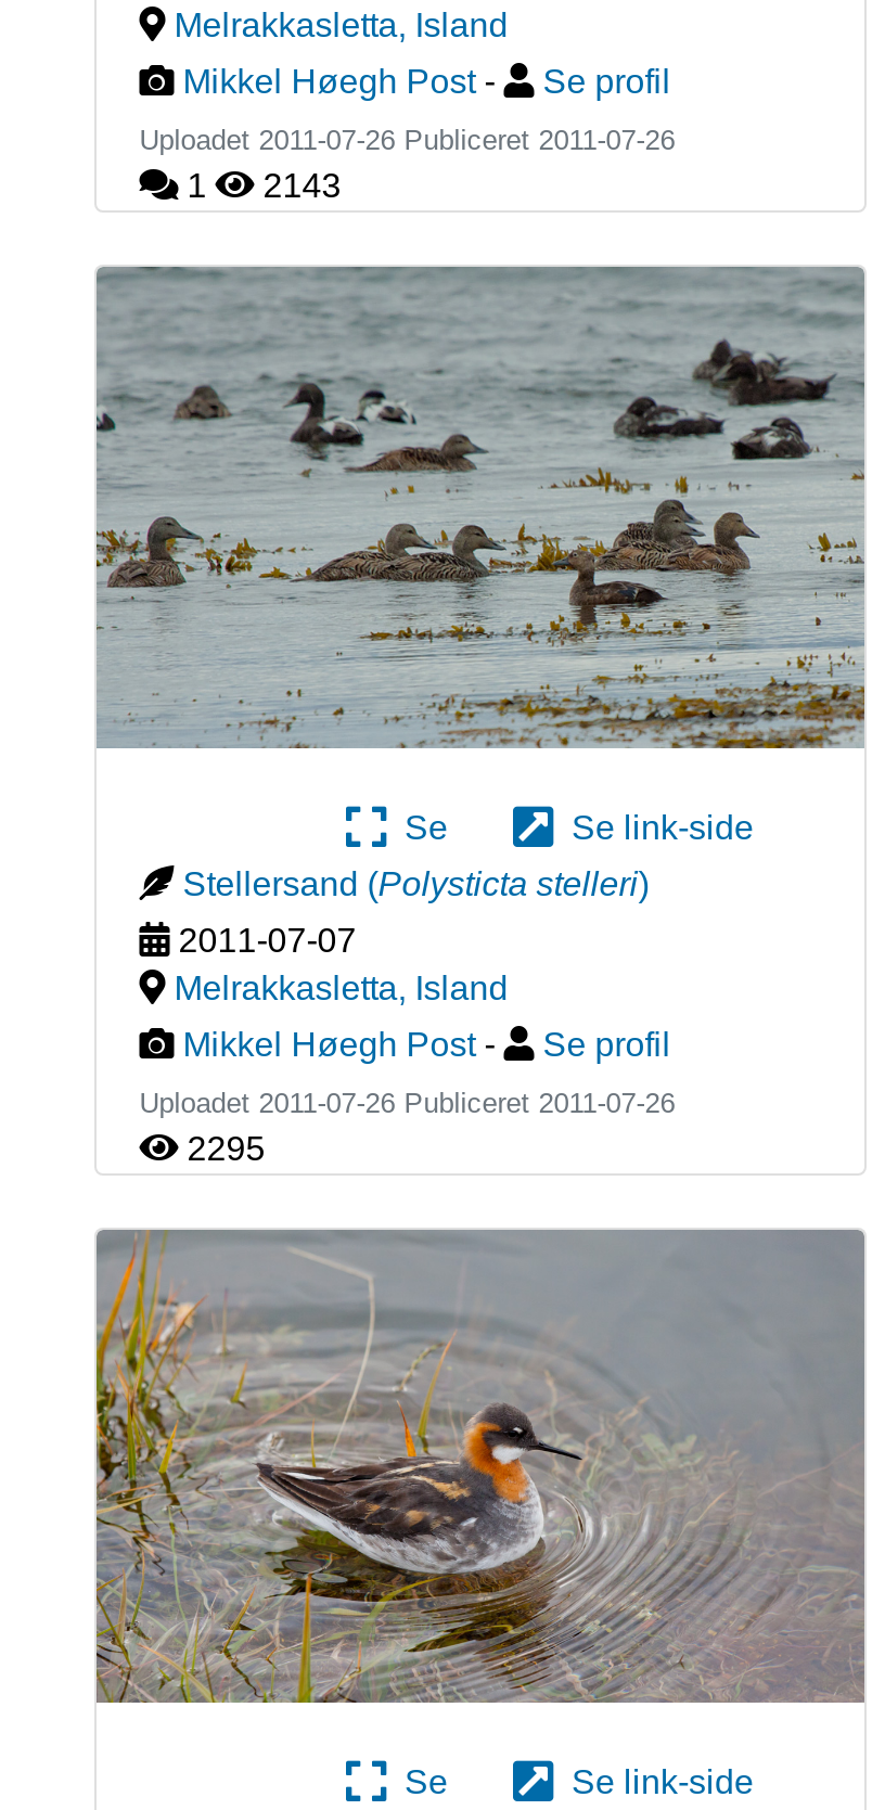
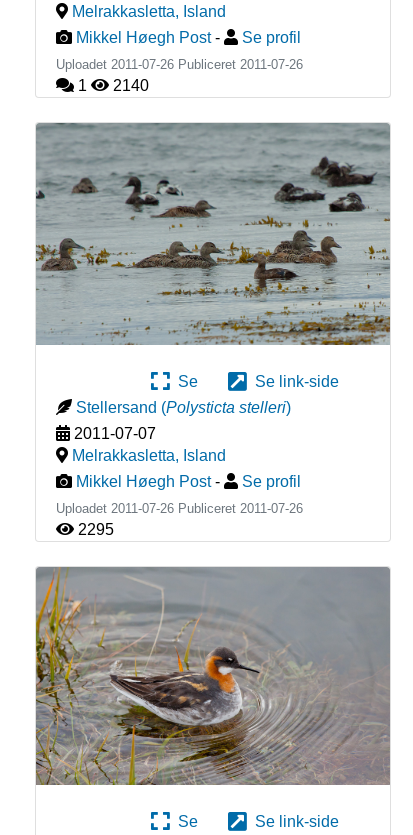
[178,166,341,203] 1 2143 -> [74,76,149,93] 1 2140

